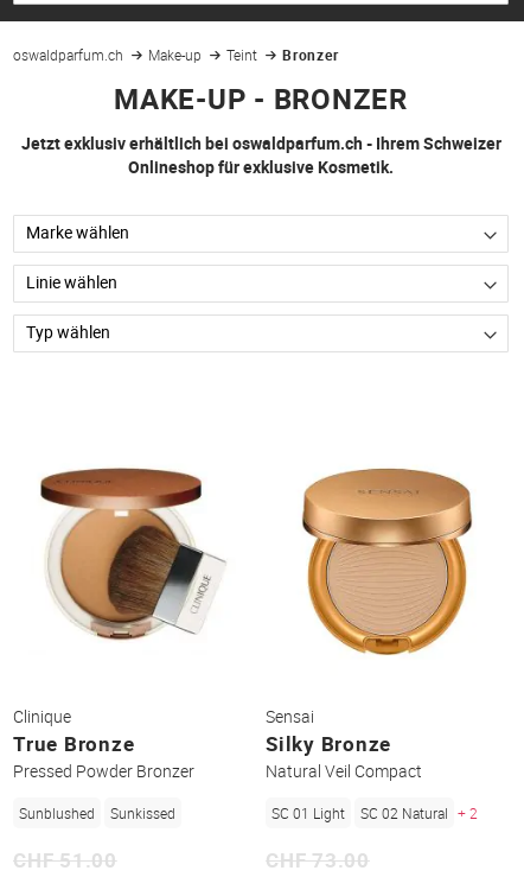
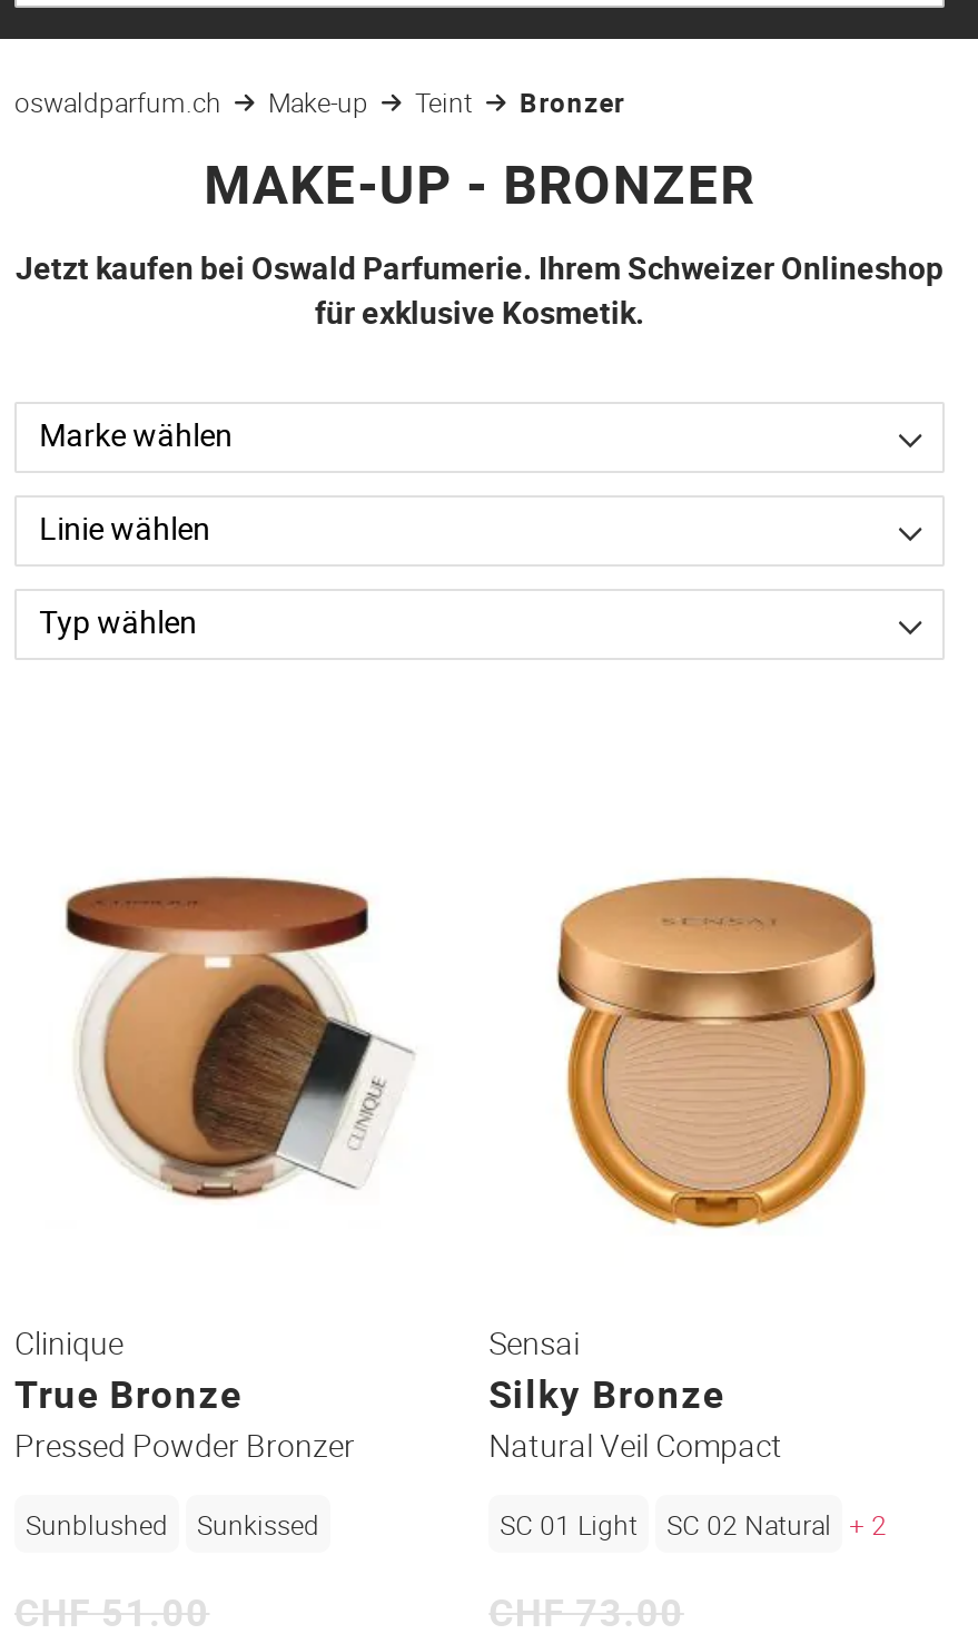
[21,131,501,178] Jetzt exklusiv erhältlich bei oswaldparfum.ch - Ihrem Schweizer | Onlineshop für exklusive Kosmetik. -> [16,245,944,332] Jetzt kaufen bei Oswald Parfumerie. Ihrem Schweizer Onlineshop | für exklusive Kosmetik.

